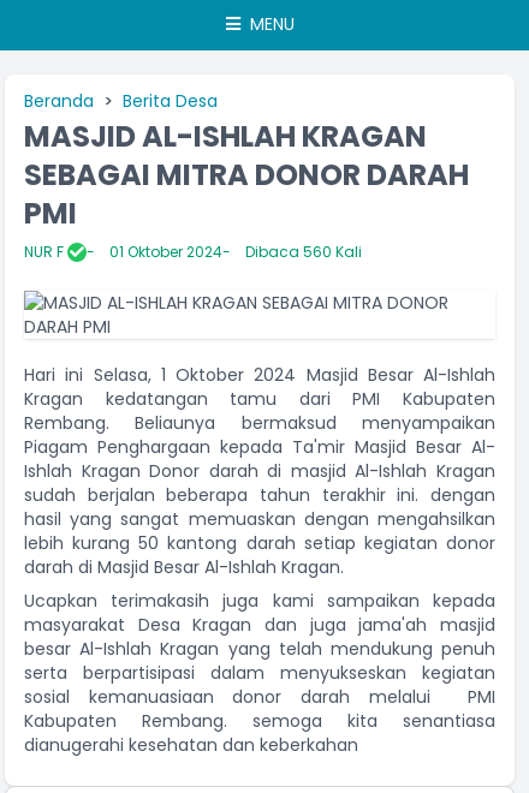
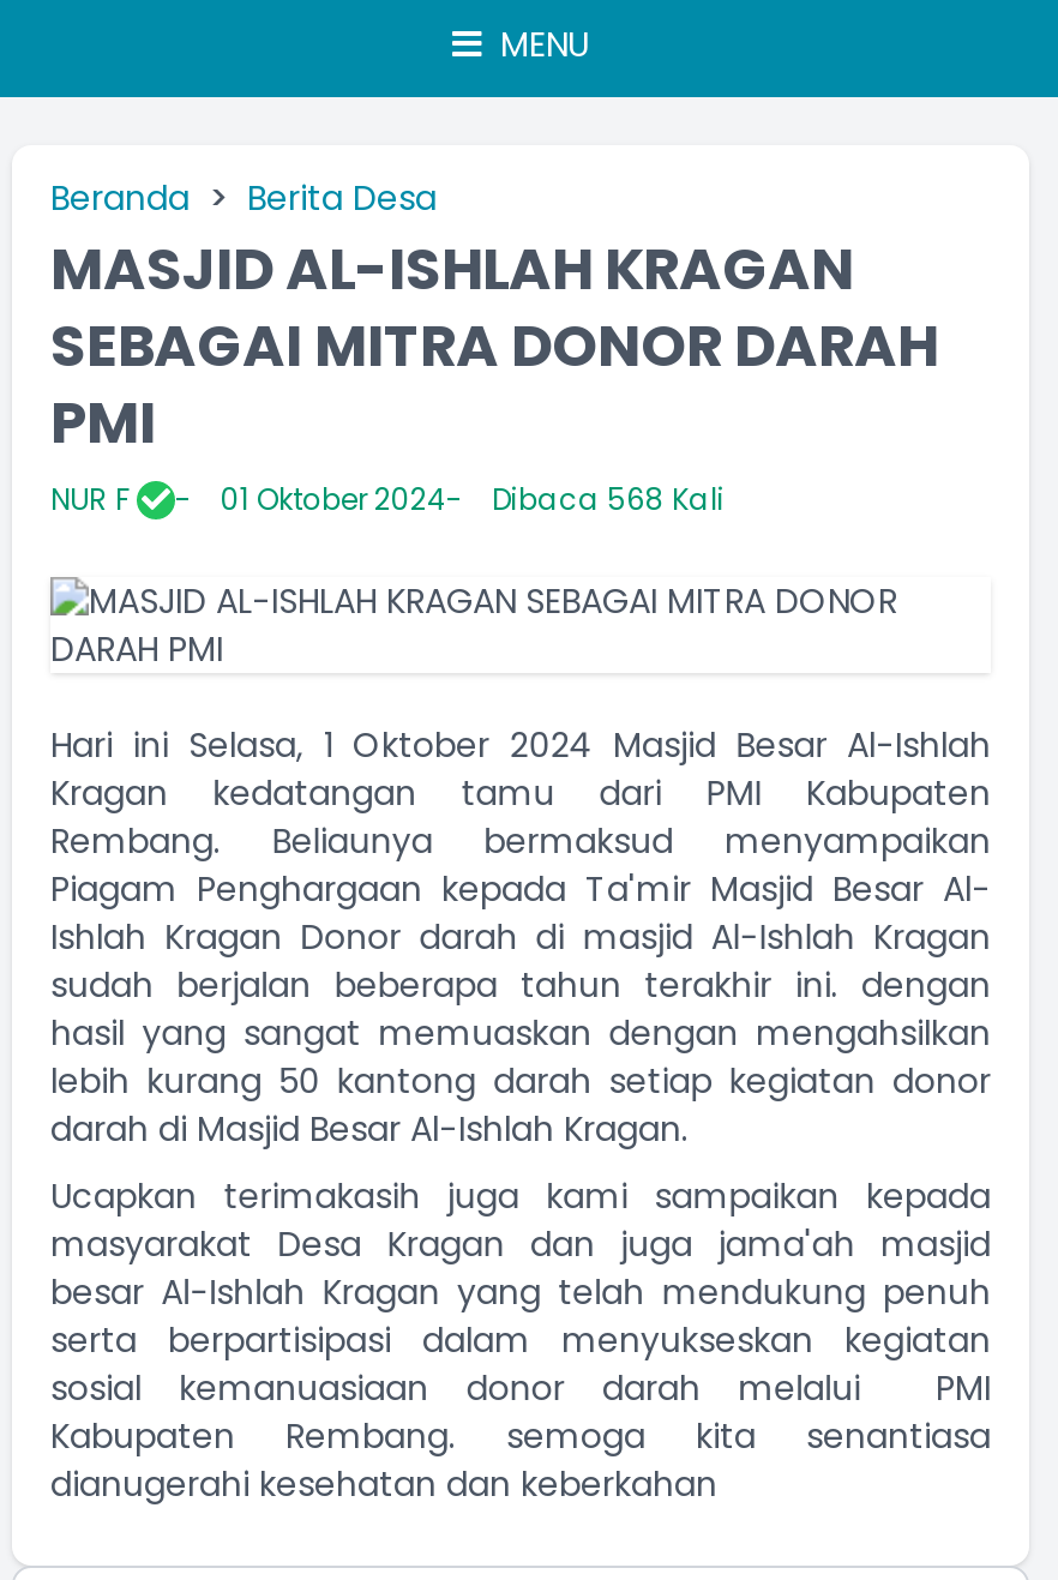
[109,242,362,262] 01 Oktober 2024 Dibaca 560 Kali -> [221,479,725,519] 01 Oktober 2024 Dibaca 568 Kali

